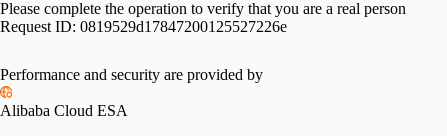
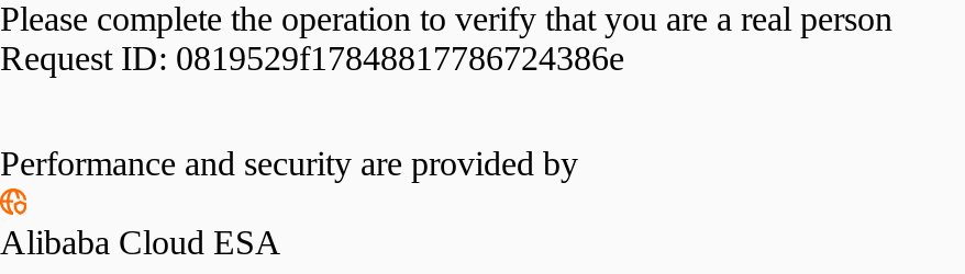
[0,18,287,35] Request ID: 0819529d17847200125527226e -> [0,39,624,77] Request ID: 0819529f17848817786724386e

